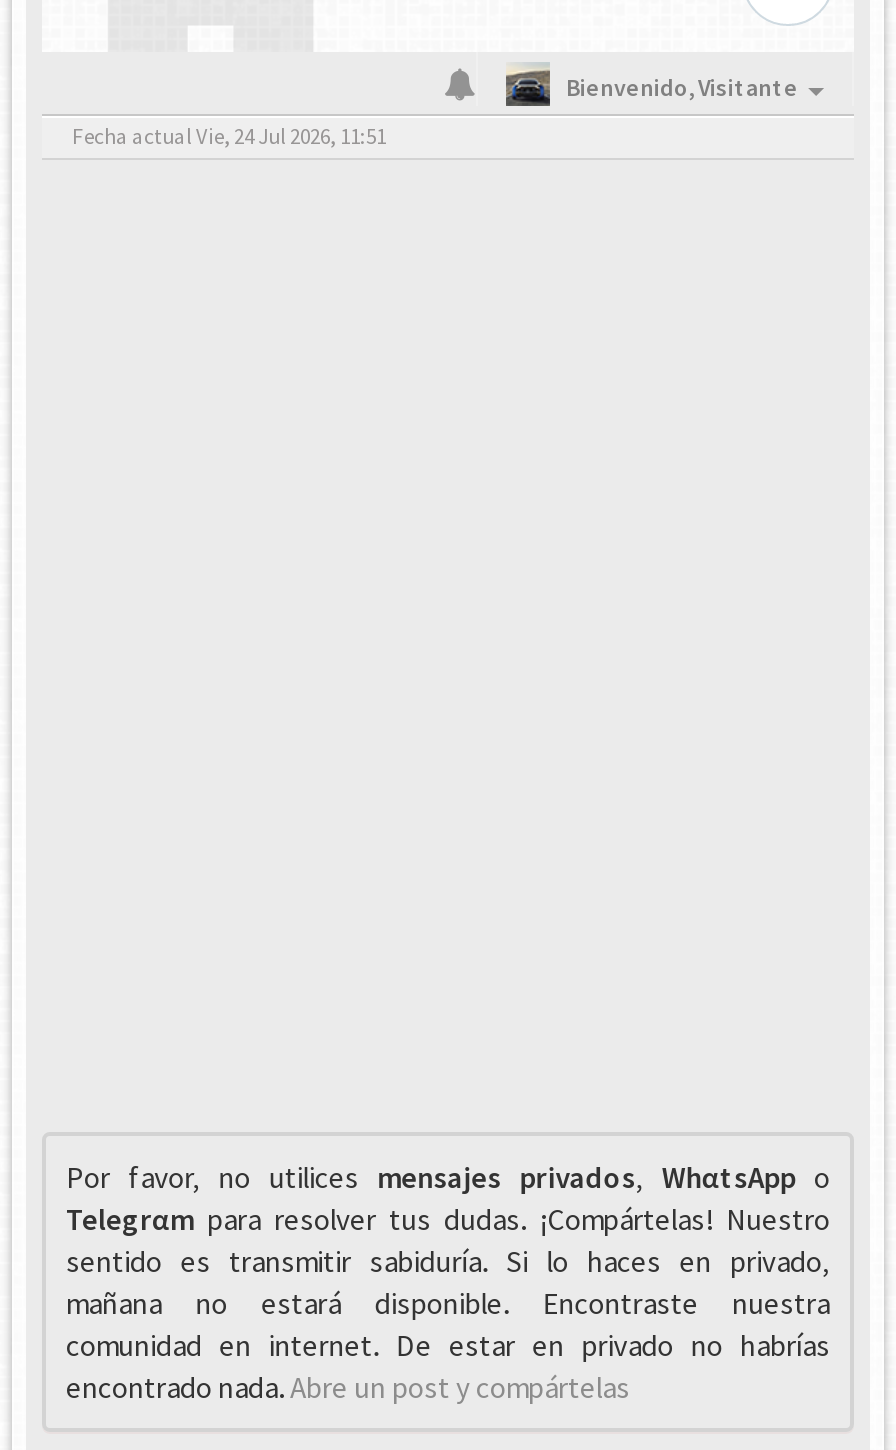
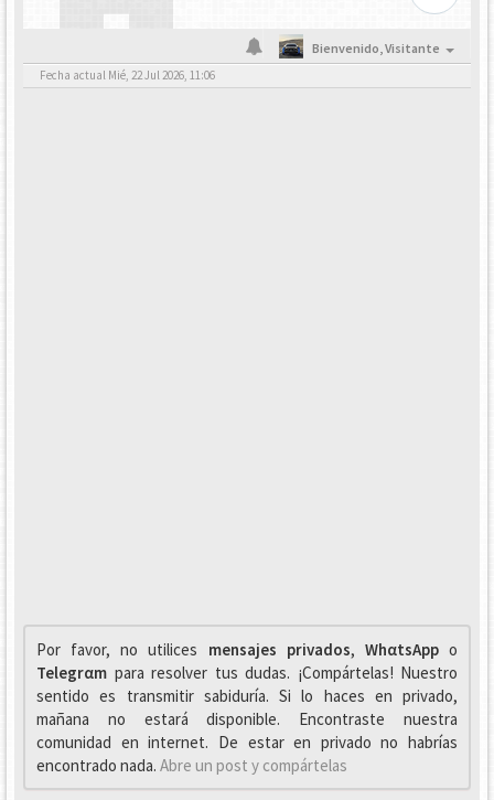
[72,122,386,150] Fecha actual Vie, 24 Jul 2026, 11:51 -> [40,67,215,83] Fecha actual Mié, 22 Jul 2026, 11:06

